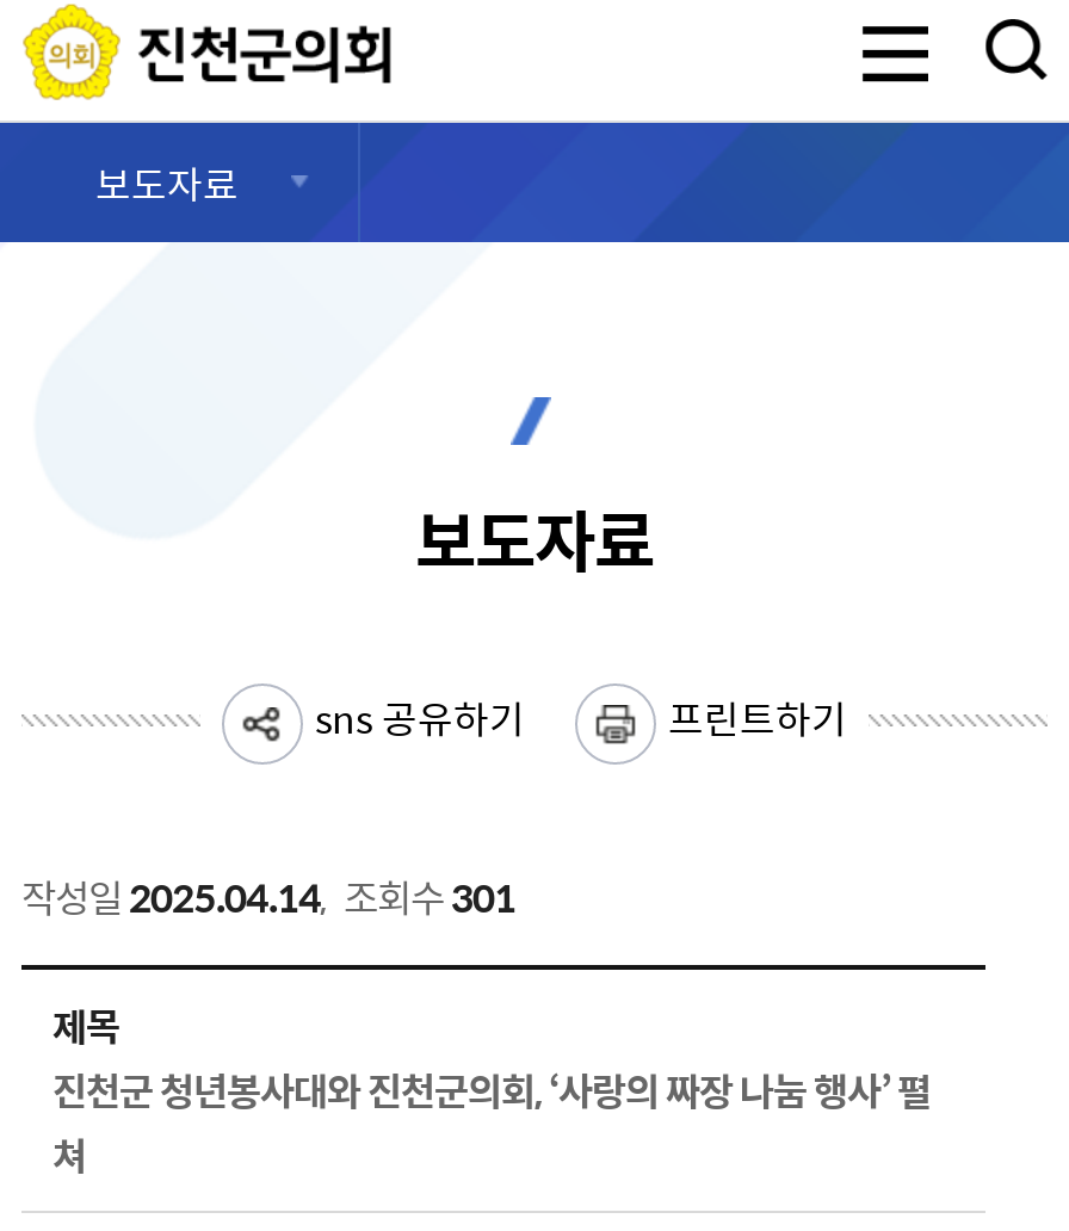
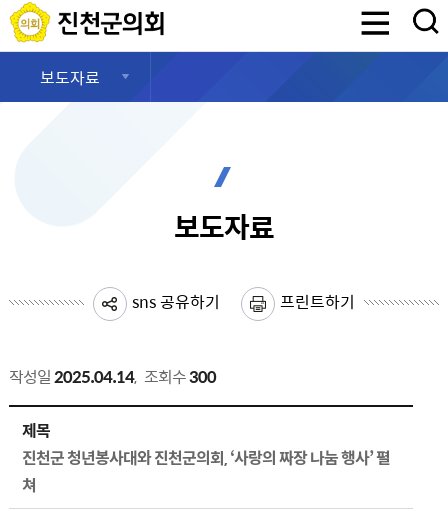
[21,867,515,924] 작성일 2025.04.14, 조회수301 -> [9,364,216,388] 작성일 2025.04.14, 조회수300

